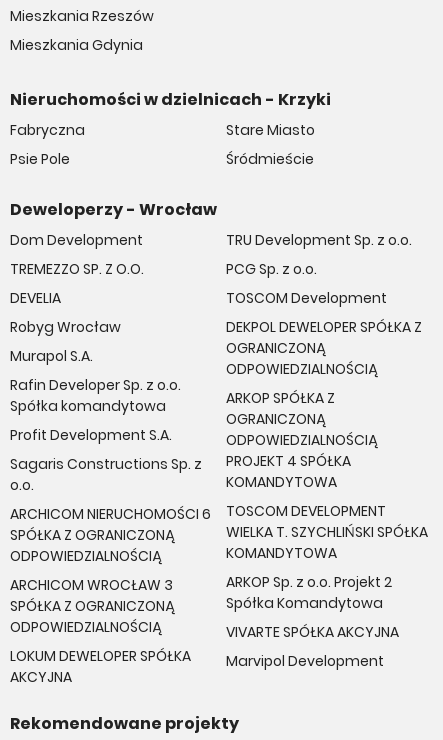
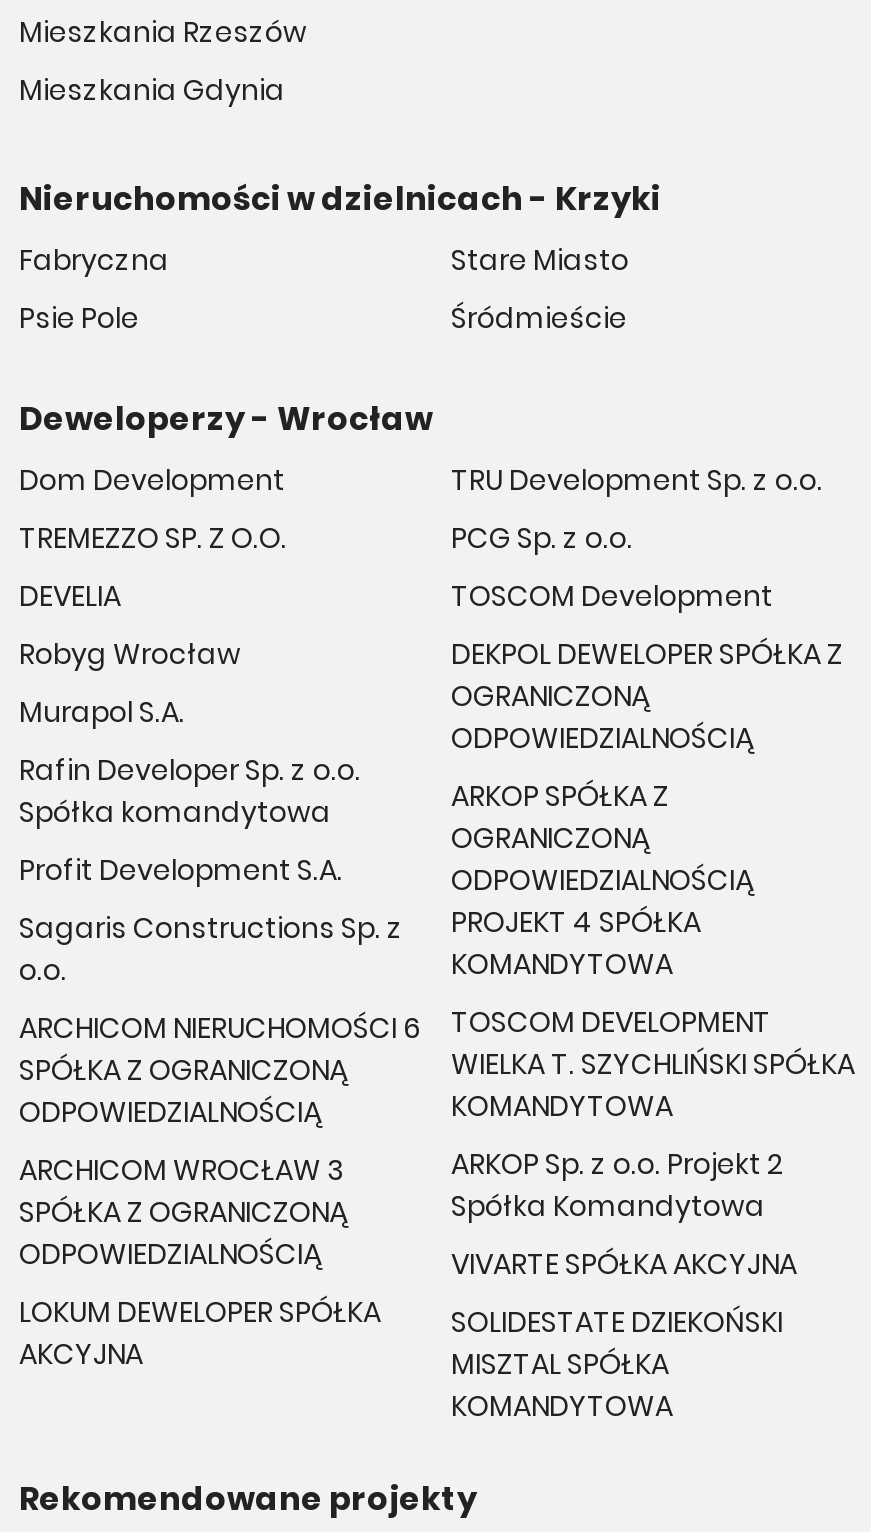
[226,651,384,671] Marvipol Development -> [451,1302,783,1426] SOLIDESTATE DZIEKOŃSKI | MISZTAL SPÓŁKA | KOMANDYTOWA

